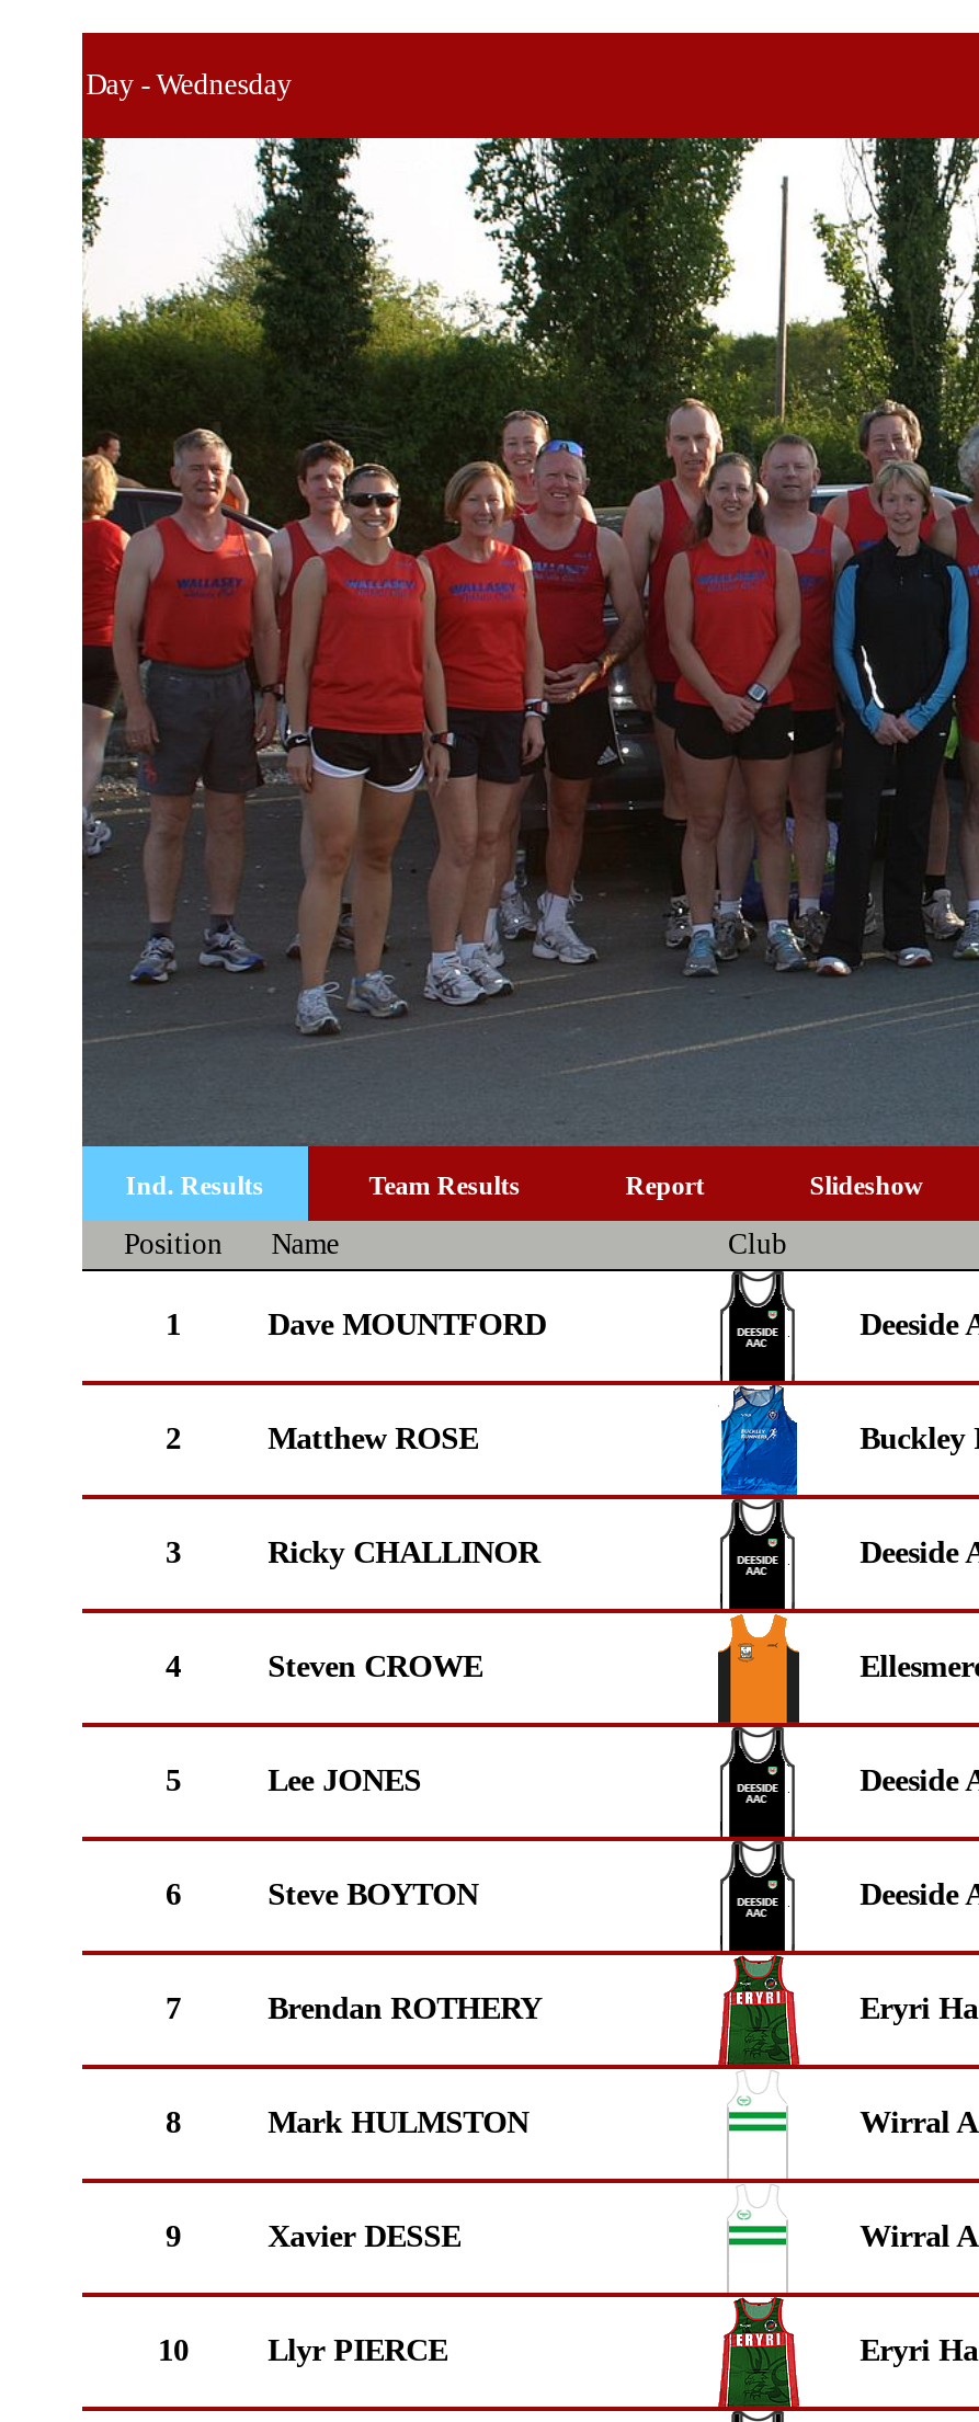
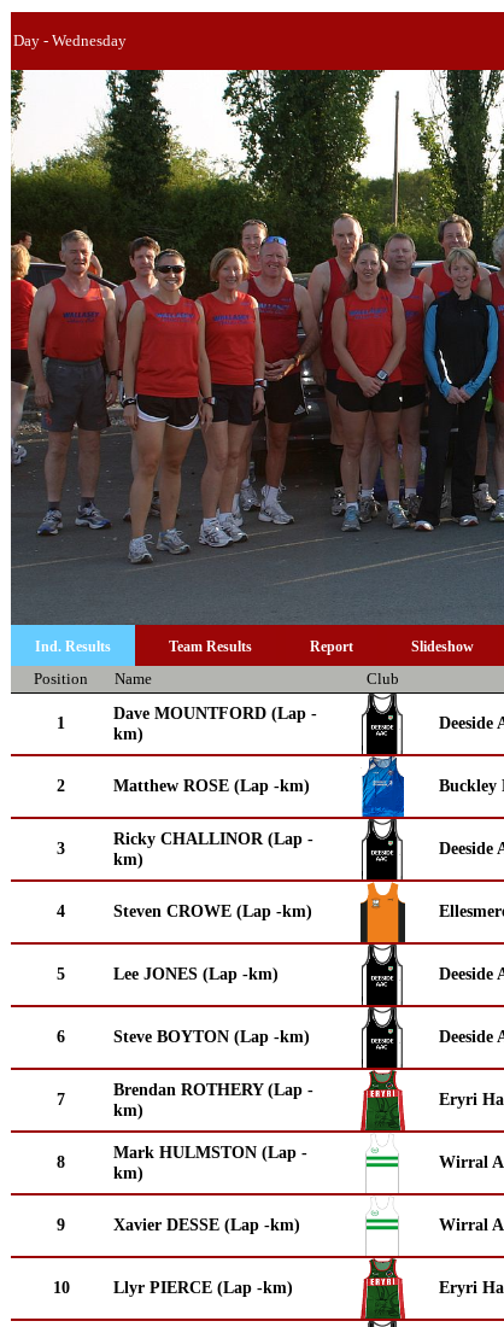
[268,1305,546,1341] Dave MOUNTFORD -> [113,703,317,743] Dave MOUNTFORD (Lap - | km)
[268,1419,478,1455] Matthew ROSE -> [113,775,309,795] Matthew ROSE (Lap -km)
[268,1533,540,1568] Ricky CHALLINOR -> [113,828,313,868] Ricky CHALLINOR (Lap - | km)
[268,1647,483,1682] Steven CROWE -> [113,901,312,920] Steven CROWE (Lap -km)
[268,1761,421,1796] Lee JONES -> [113,963,278,983] Lee JONES (Lap -km)
[268,1875,478,1910] Steve BOYTON -> [113,1026,309,1045] Steve BOYTON (Lap -km)
[268,1989,542,2024] Brendan ROTHERY -> [113,1079,313,1119] Brendan ROTHERY (Lap - | km)
[268,2103,529,2138] Mark HULMSTON -> [113,1142,307,1182] Mark HULMSTON (Lap - | km)
[268,2217,461,2252] Xavier DESSE -> [113,1214,300,1234] Xavier DESSE (Lap -km)
[268,2331,448,2366] Llyr PIERCE -> [113,1277,293,1296] Llyr PIERCE (Lap -km)

